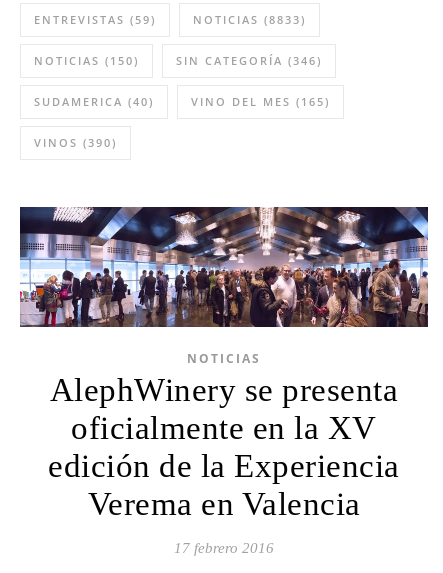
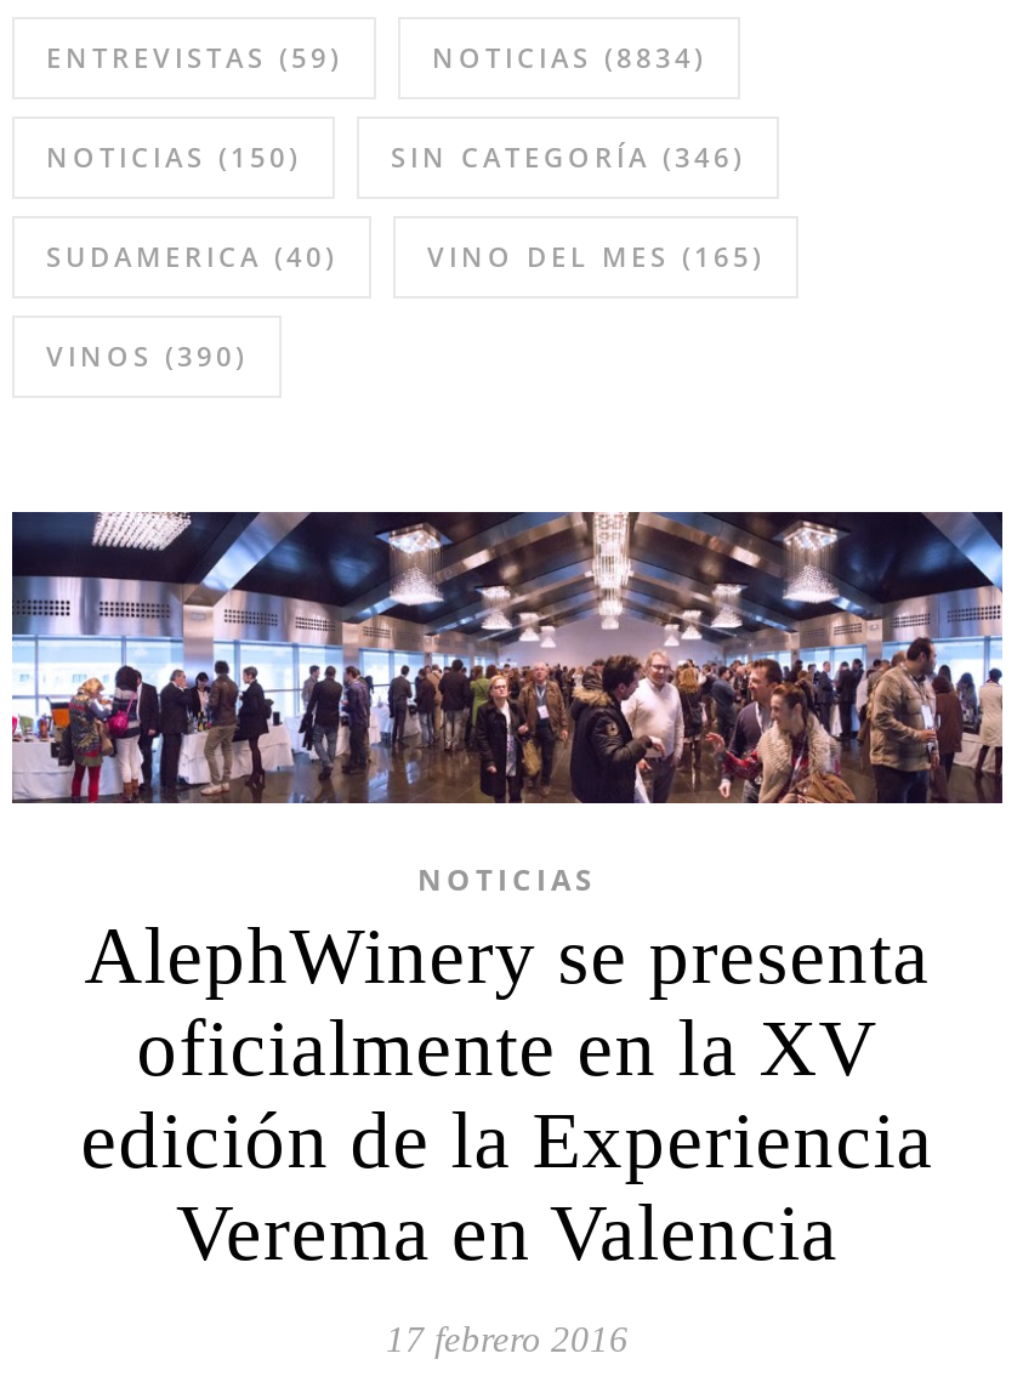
[193,12,306,27] NOTICIAS (8833) -> [432,39,706,75] NOTICIAS (8834)

